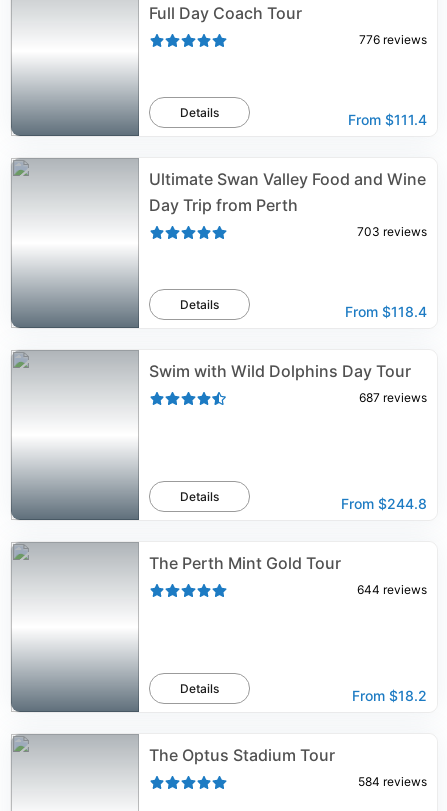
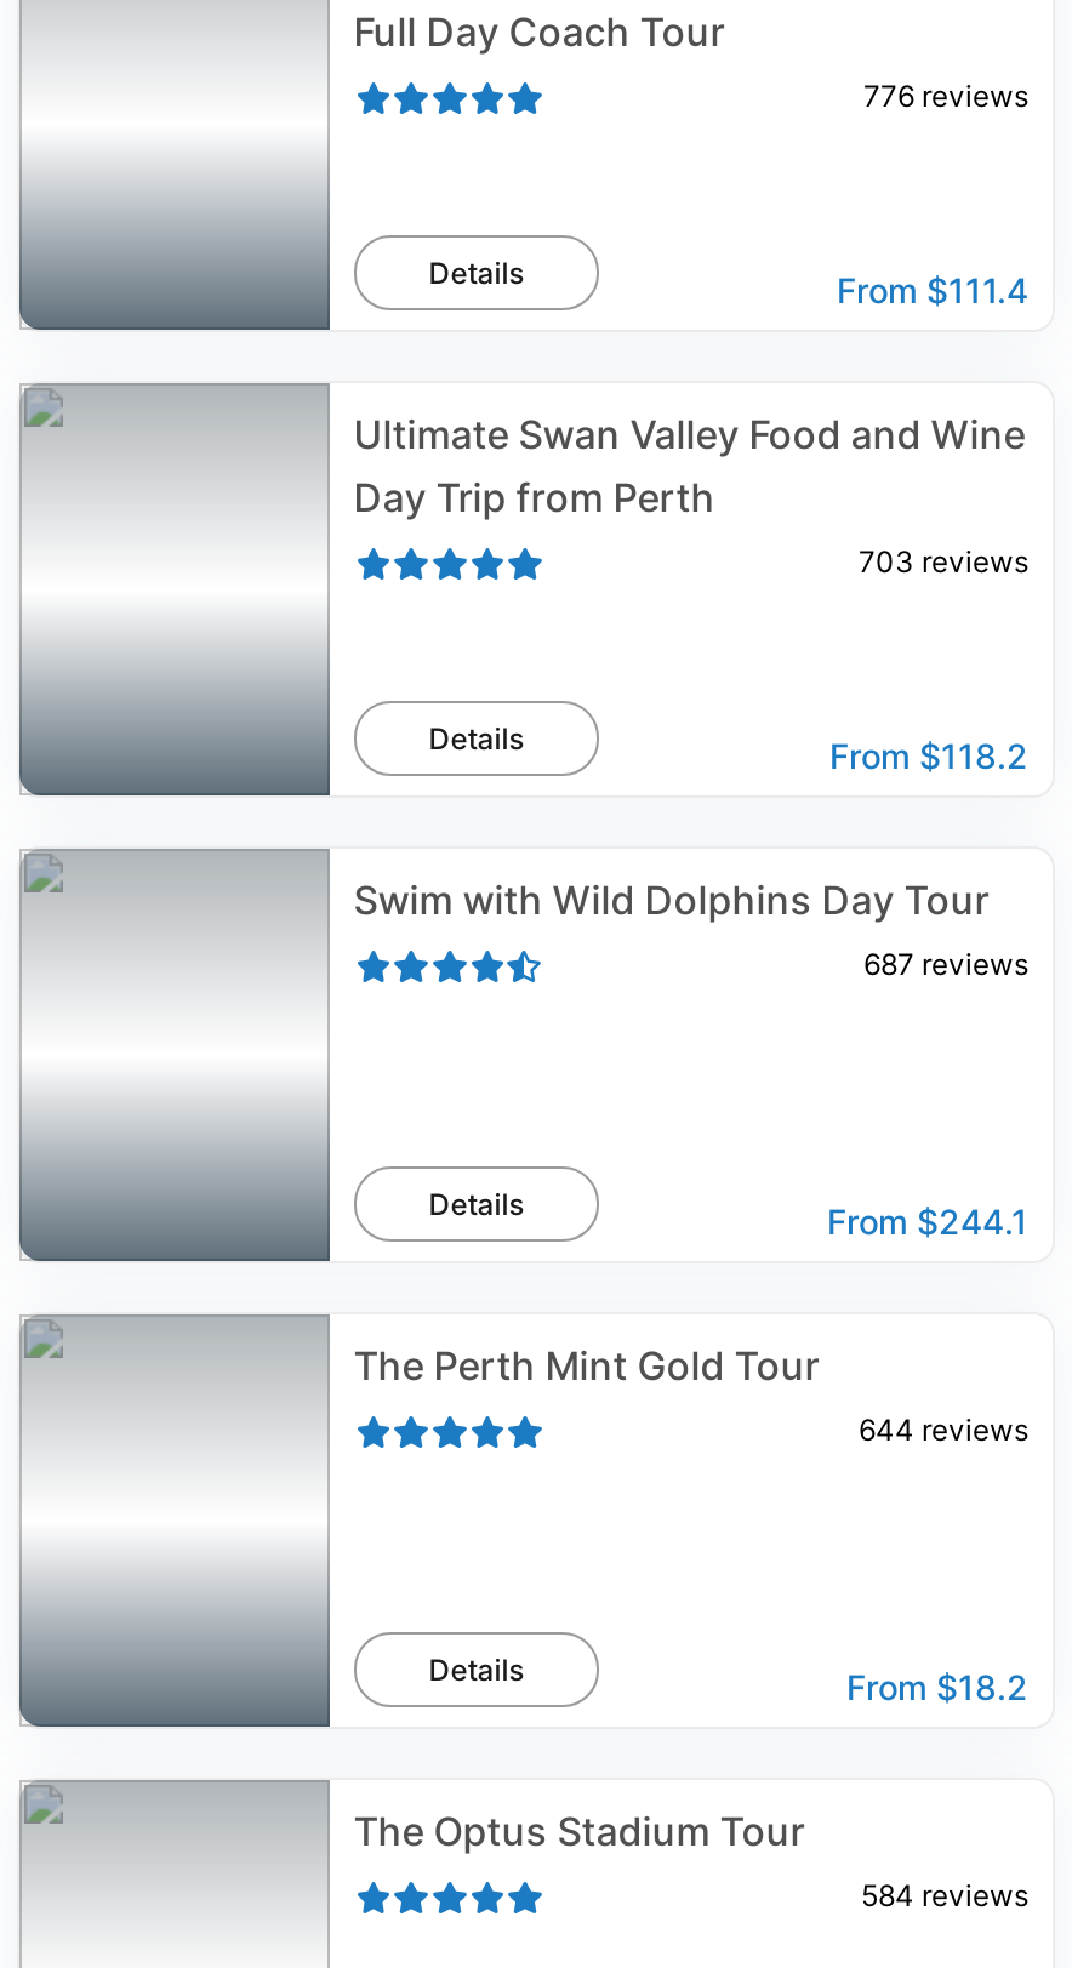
[345,303,427,320] From $118.4 -> [829,735,1028,776] From $118.2
[341,495,427,512] From $244.8 -> [827,1200,1028,1242] From $244.1

